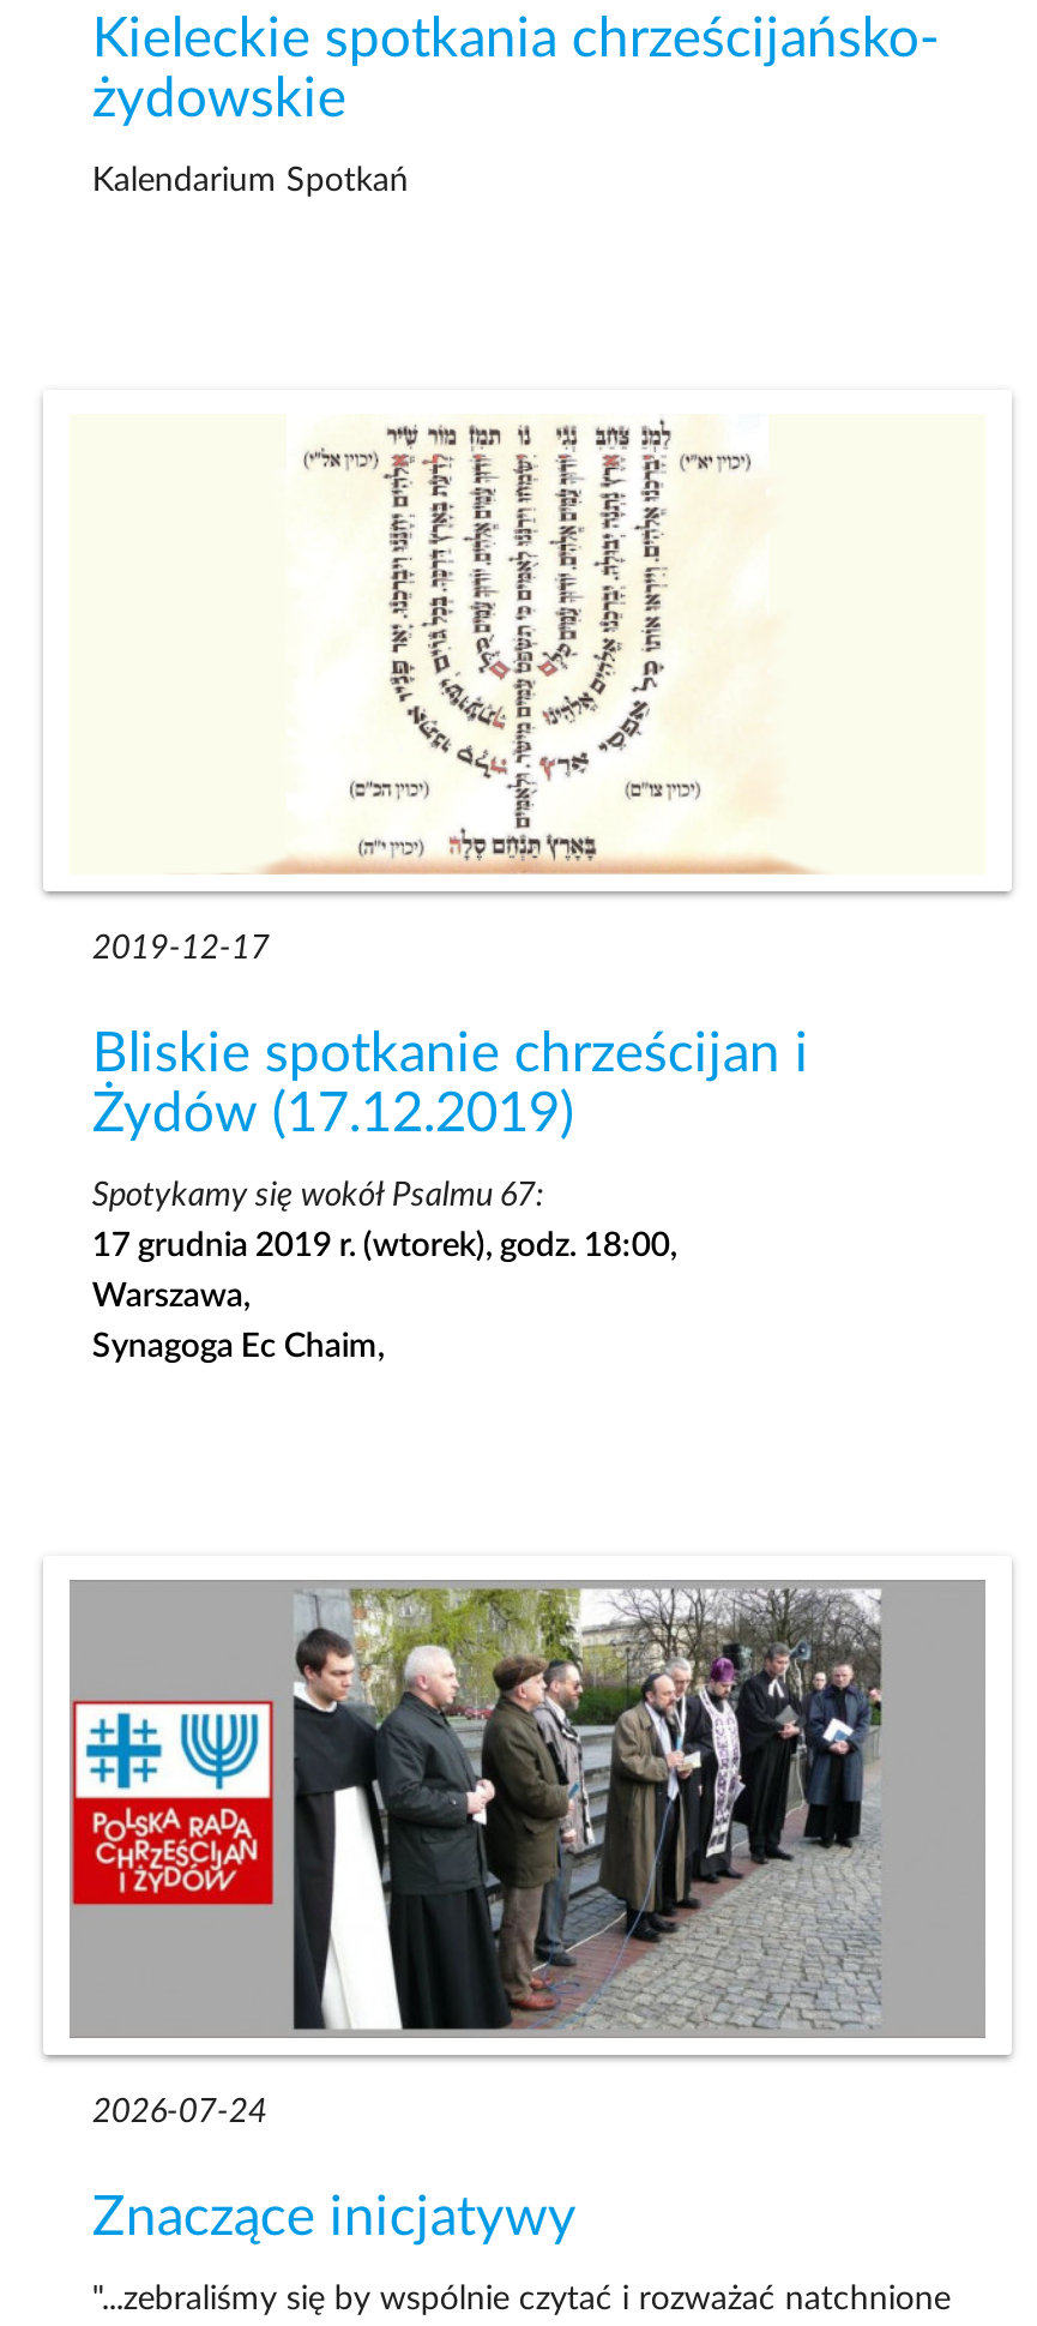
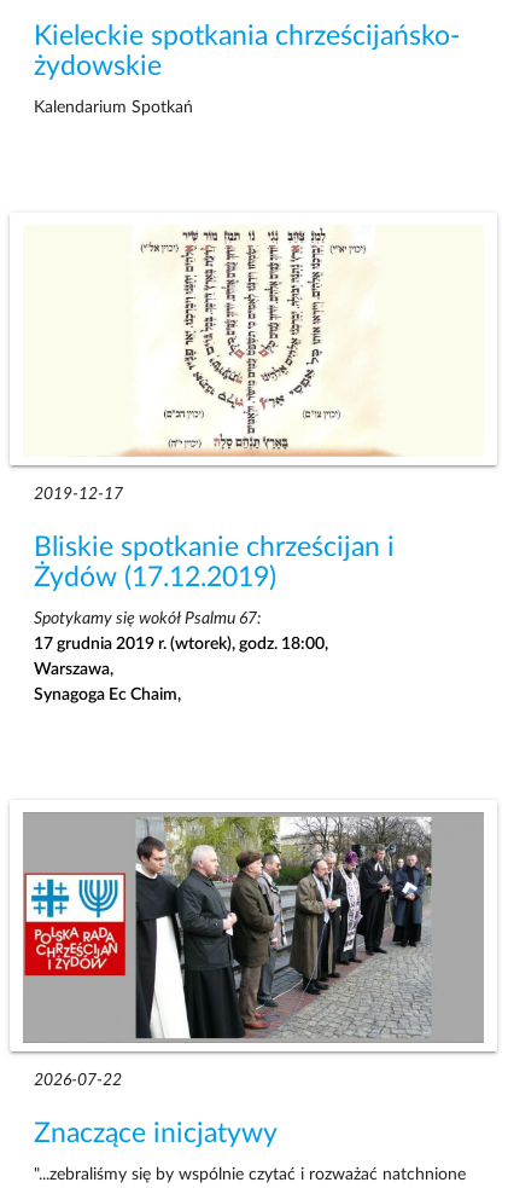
[92,2095,267,2129] 2026-07-24 -> [34,1072,122,1089] 2026-07-22

